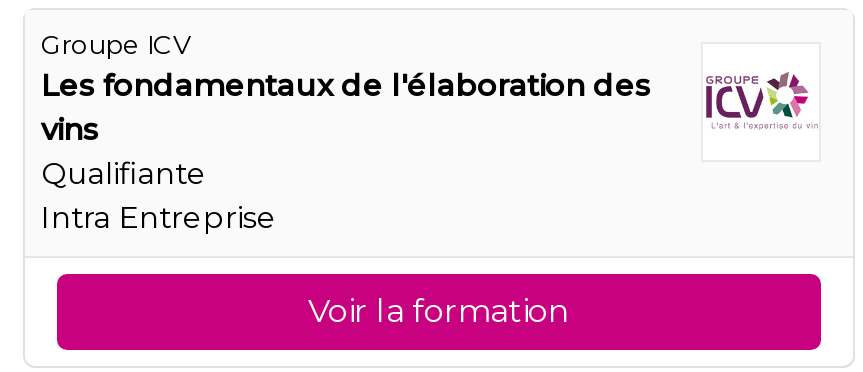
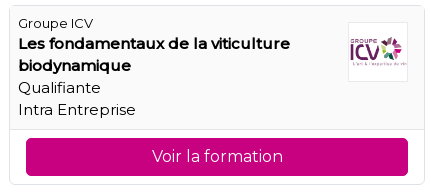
[41,65,651,147] Les fondamentaux de l'élaboration des | vins -> [18,34,290,75] Les fondamentaux de la viticulture | biodynamique

